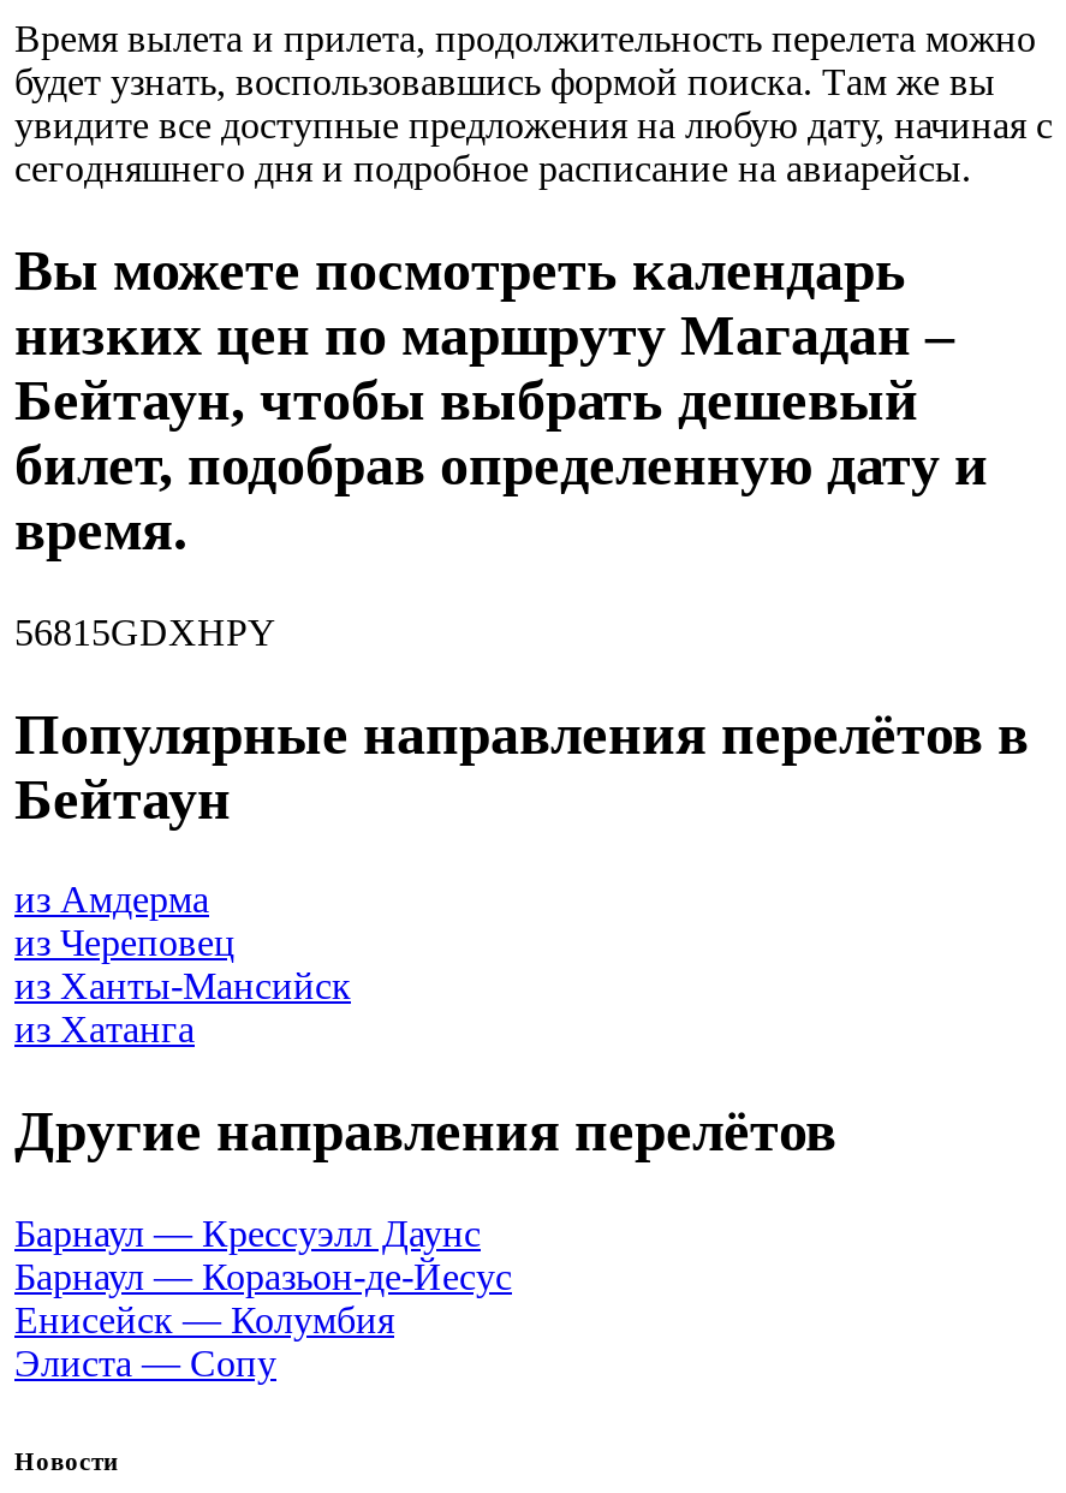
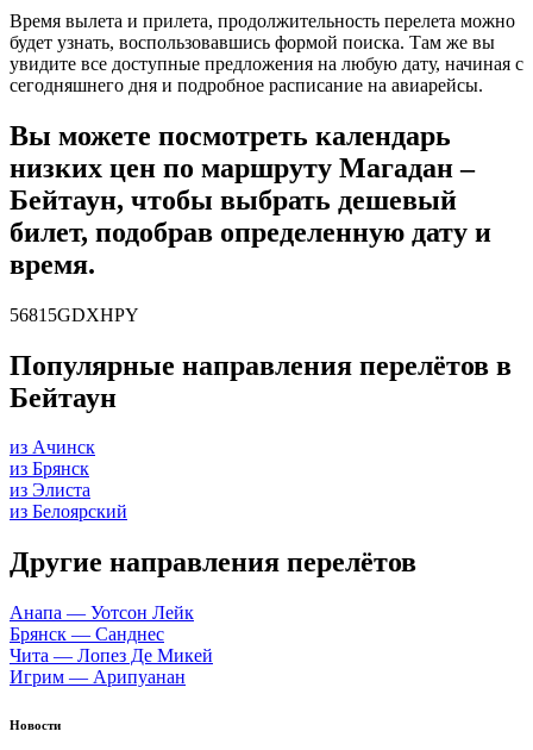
[14,880,209,921] из Амдерма -> [10,437,95,458] из Ачинск
[14,923,236,964] из Череповец -> [10,459,89,479] из Брянск
[14,966,351,1007] из Ханты-Мансийск -> [10,480,90,500] из Элиста
[14,1010,195,1050] из Хатанга -> [10,502,127,522] из Белоярский
[14,1213,512,1384] Барнаул — Крессуэлл Даунс | Барнаул — Коразьон-де-Йесус | Енисейск — Колумбия | Элиста — Сопу -> [10,603,213,687] Анапа — Уотсон Лейк | Брянск — Санднес | Чита — Лопез Де Микей | Игрим — Арипуанан

